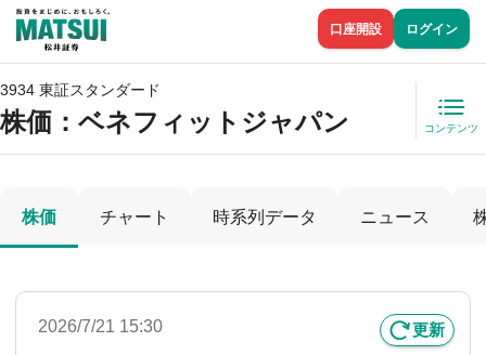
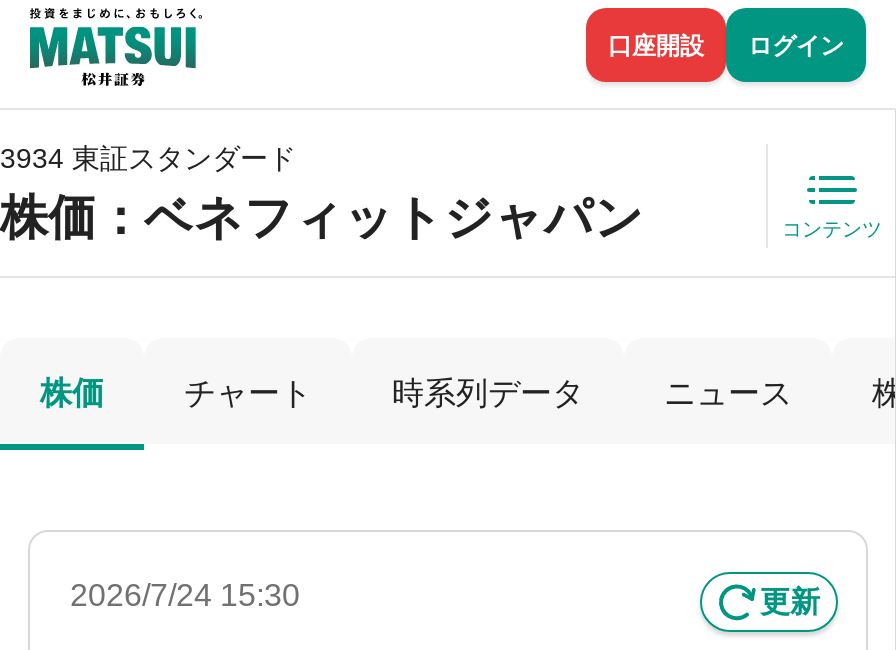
[38,317,163,336] 2026/7/21 15:30 -> [70,578,300,612] 2026/7/24 15:30

